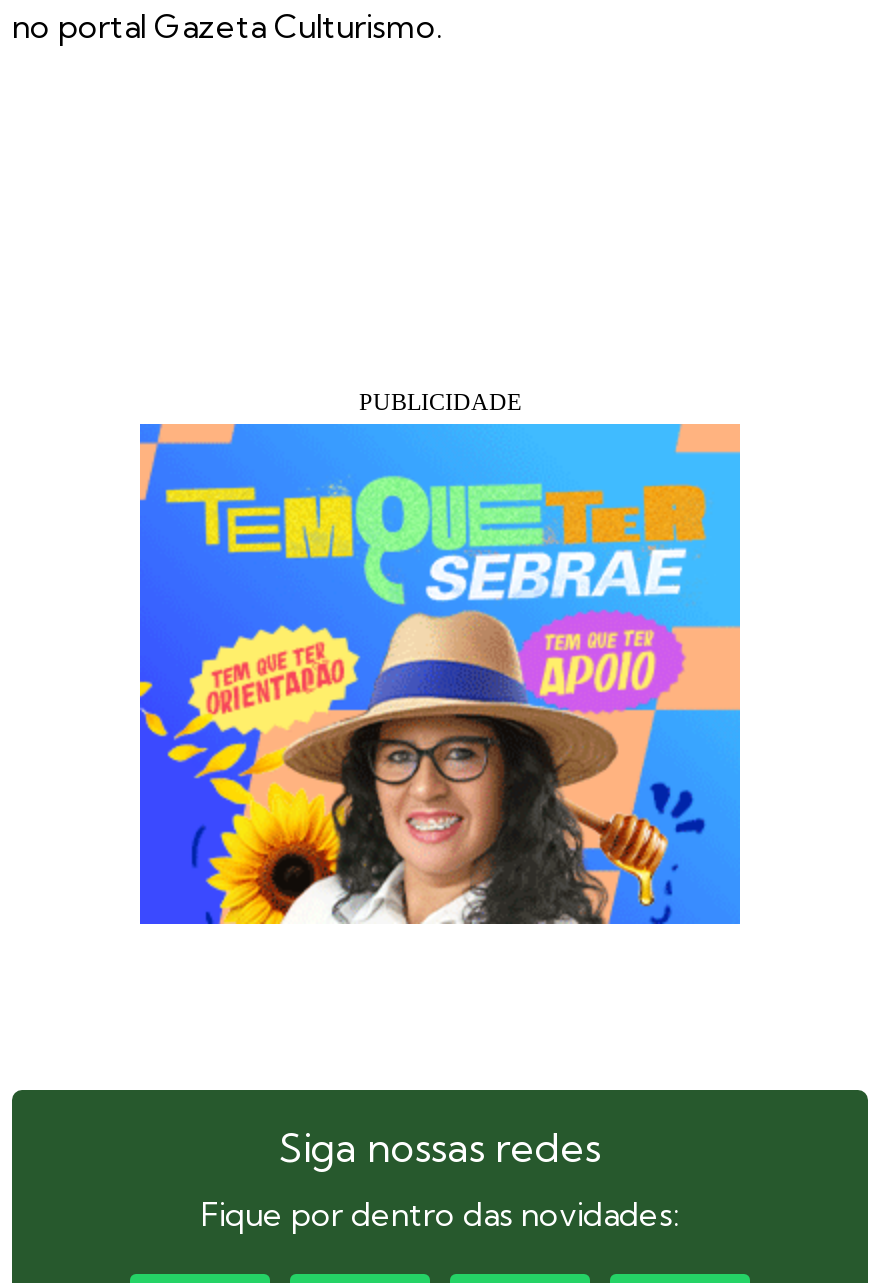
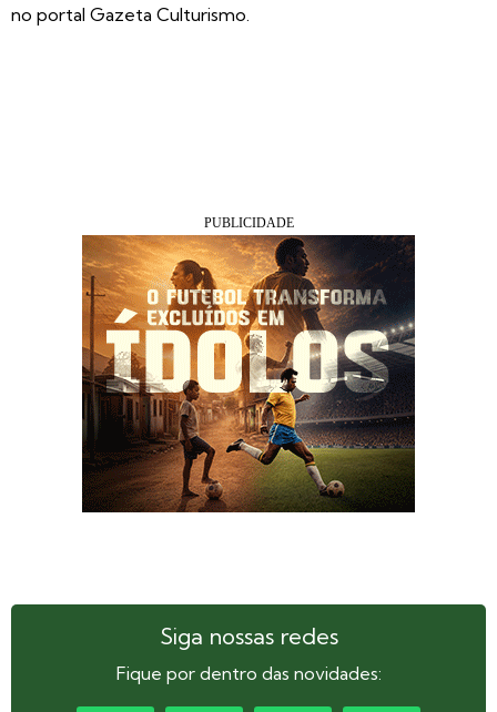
[138,422,742,926] [image] -> [81,234,416,513] [image]

